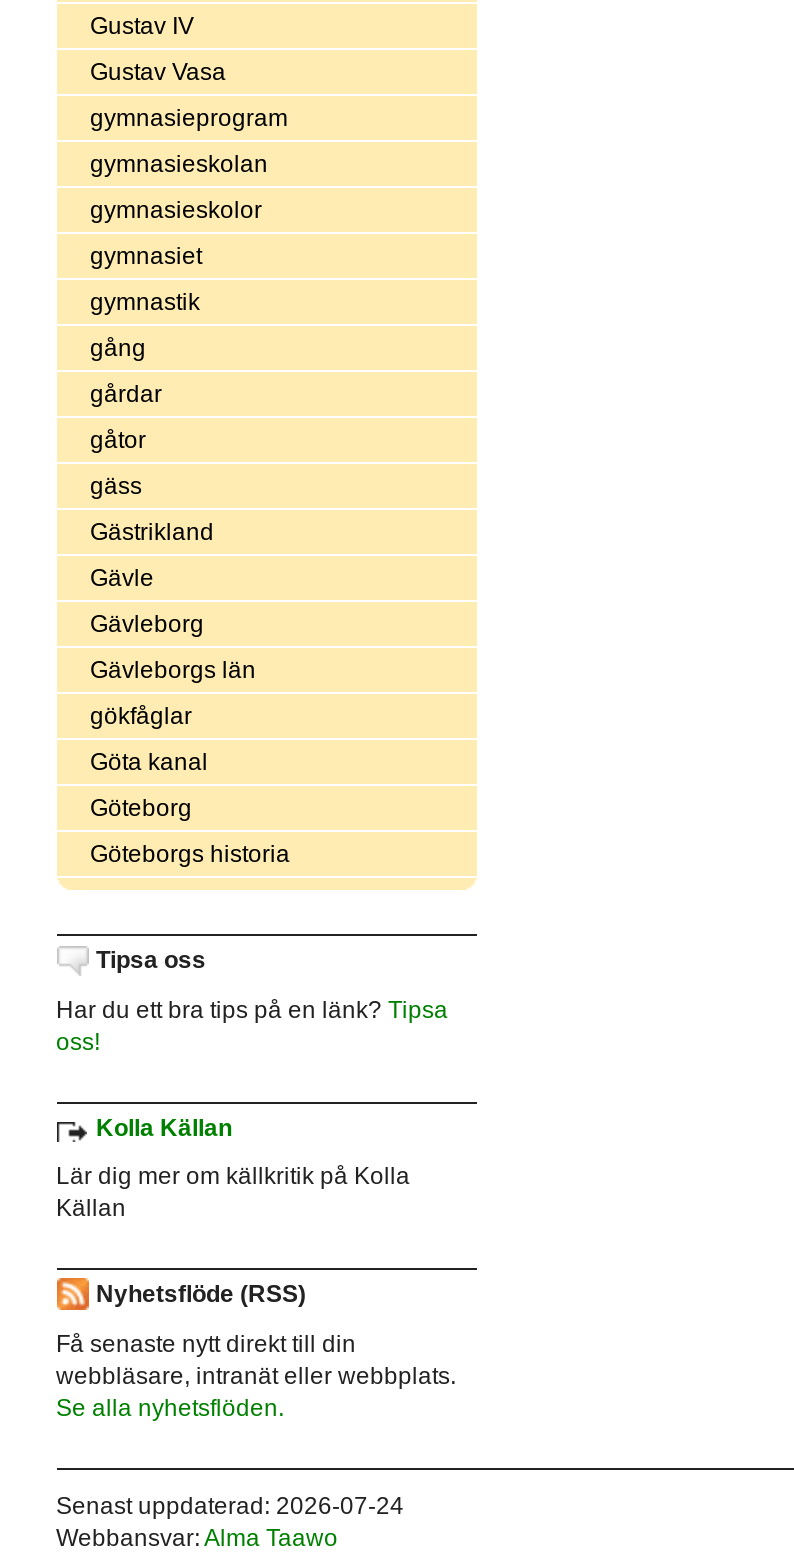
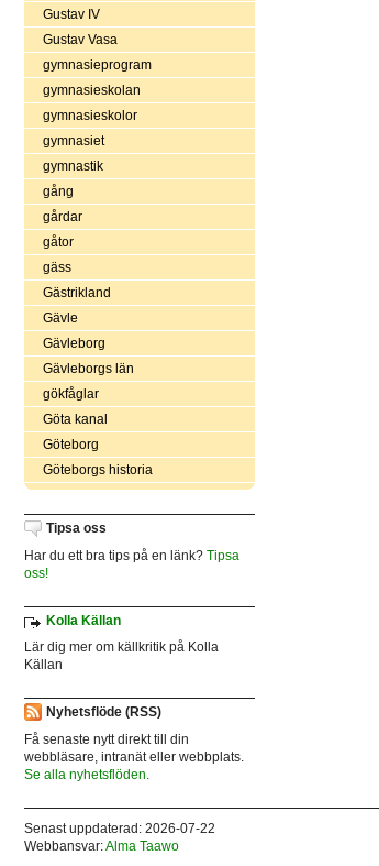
[56,1491,404,1519] Senast uppdaterad: 2026-07-24 -> [24,821,215,836] Senast uppdaterad: 2026-07-22

